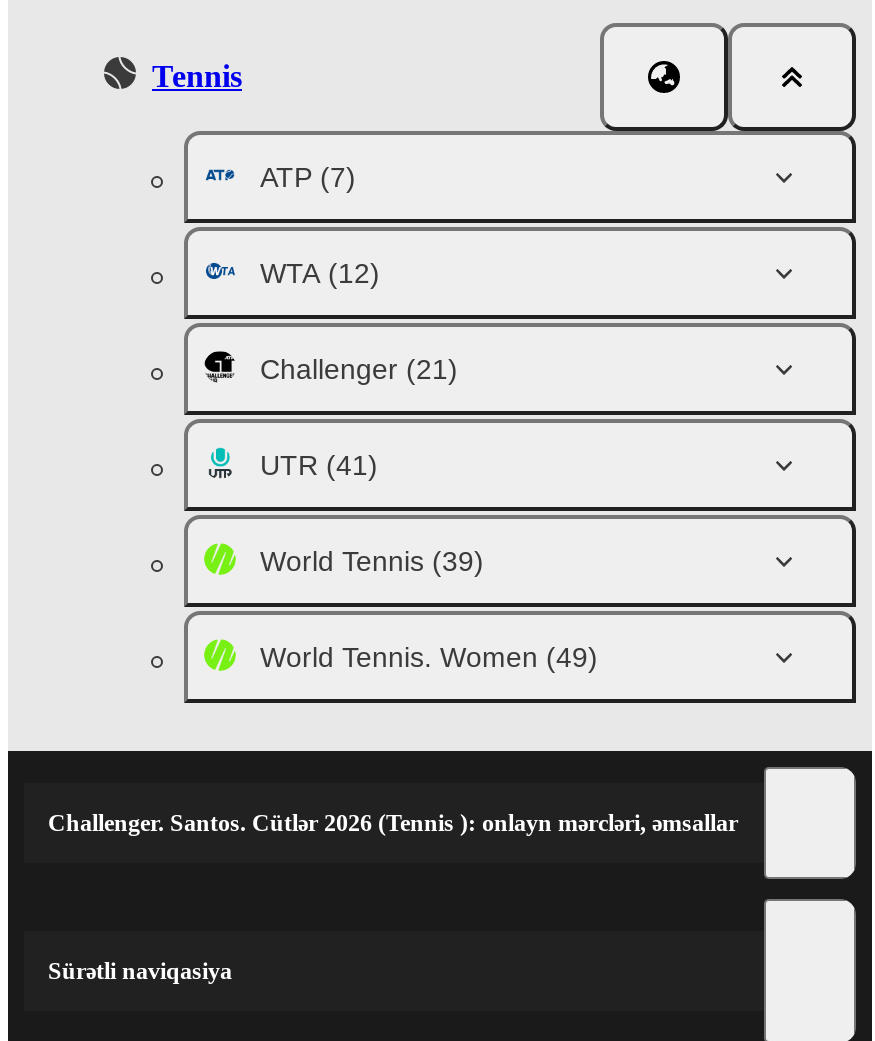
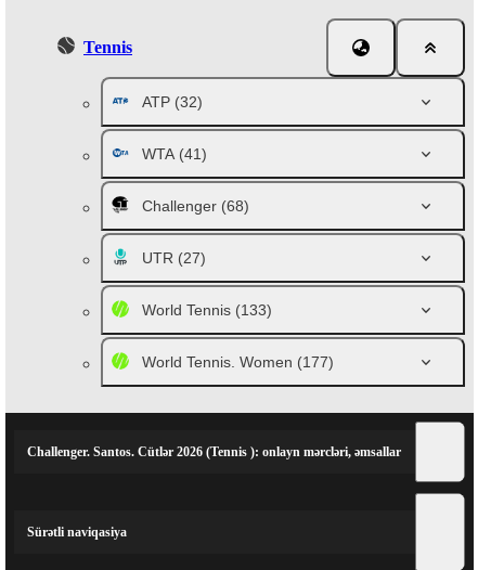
[260,161,356,193] ATP (7) -> [142,93,203,111] ATP (32)
[260,257,380,289] WTA (12) -> [142,145,207,163] WTA (41)
[260,353,458,385] Challenger (21) -> [142,197,249,215] Challenger (68)
[260,449,378,481] UTR (41) -> [142,249,206,267] UTR (27)
[260,545,484,577] World Tennis (39) -> [142,301,272,319] World Tennis (133)
[260,641,598,673] World Tennis. Women (49) -> [142,353,334,371] World Tennis. Women (177)

